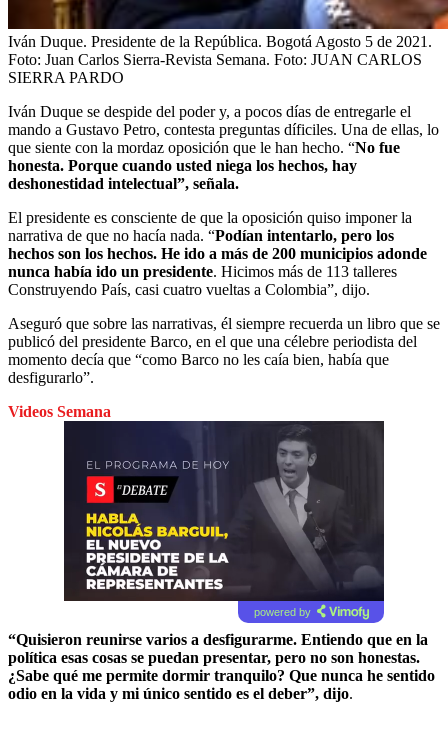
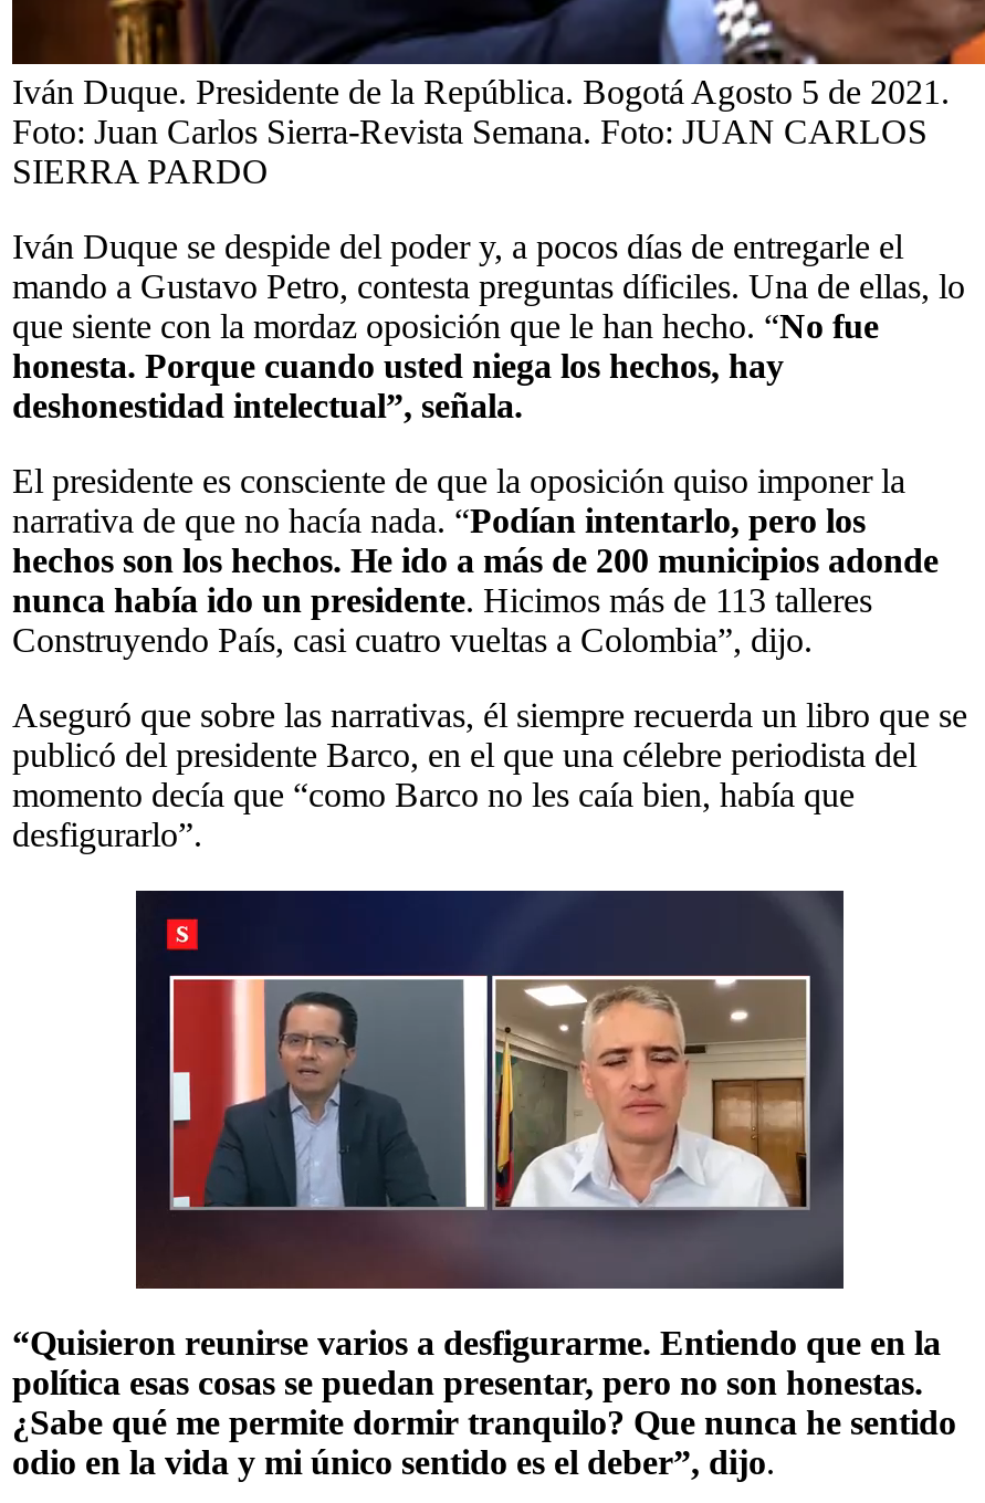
[8,403,111,420] Videos Semana -> none
[64,420,385,624] [image] -> [136,889,843,1306] [image]
[253,606,310,618] powered by -> none

